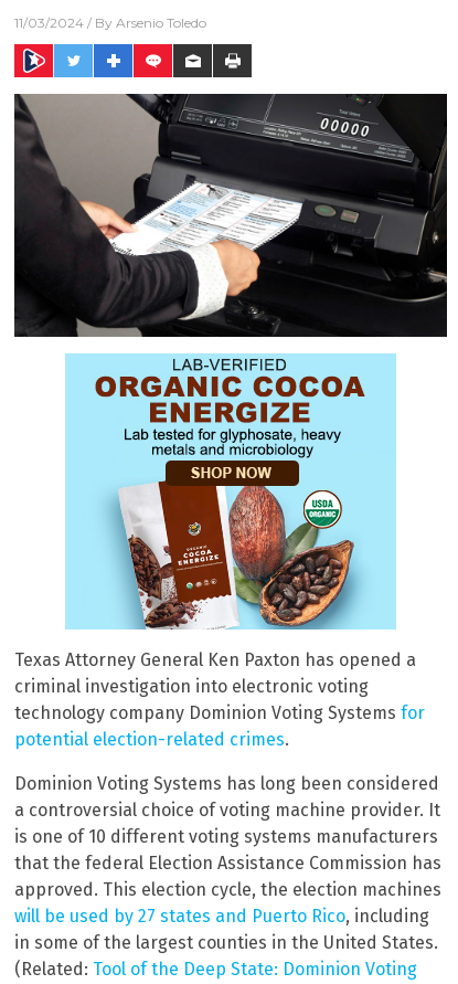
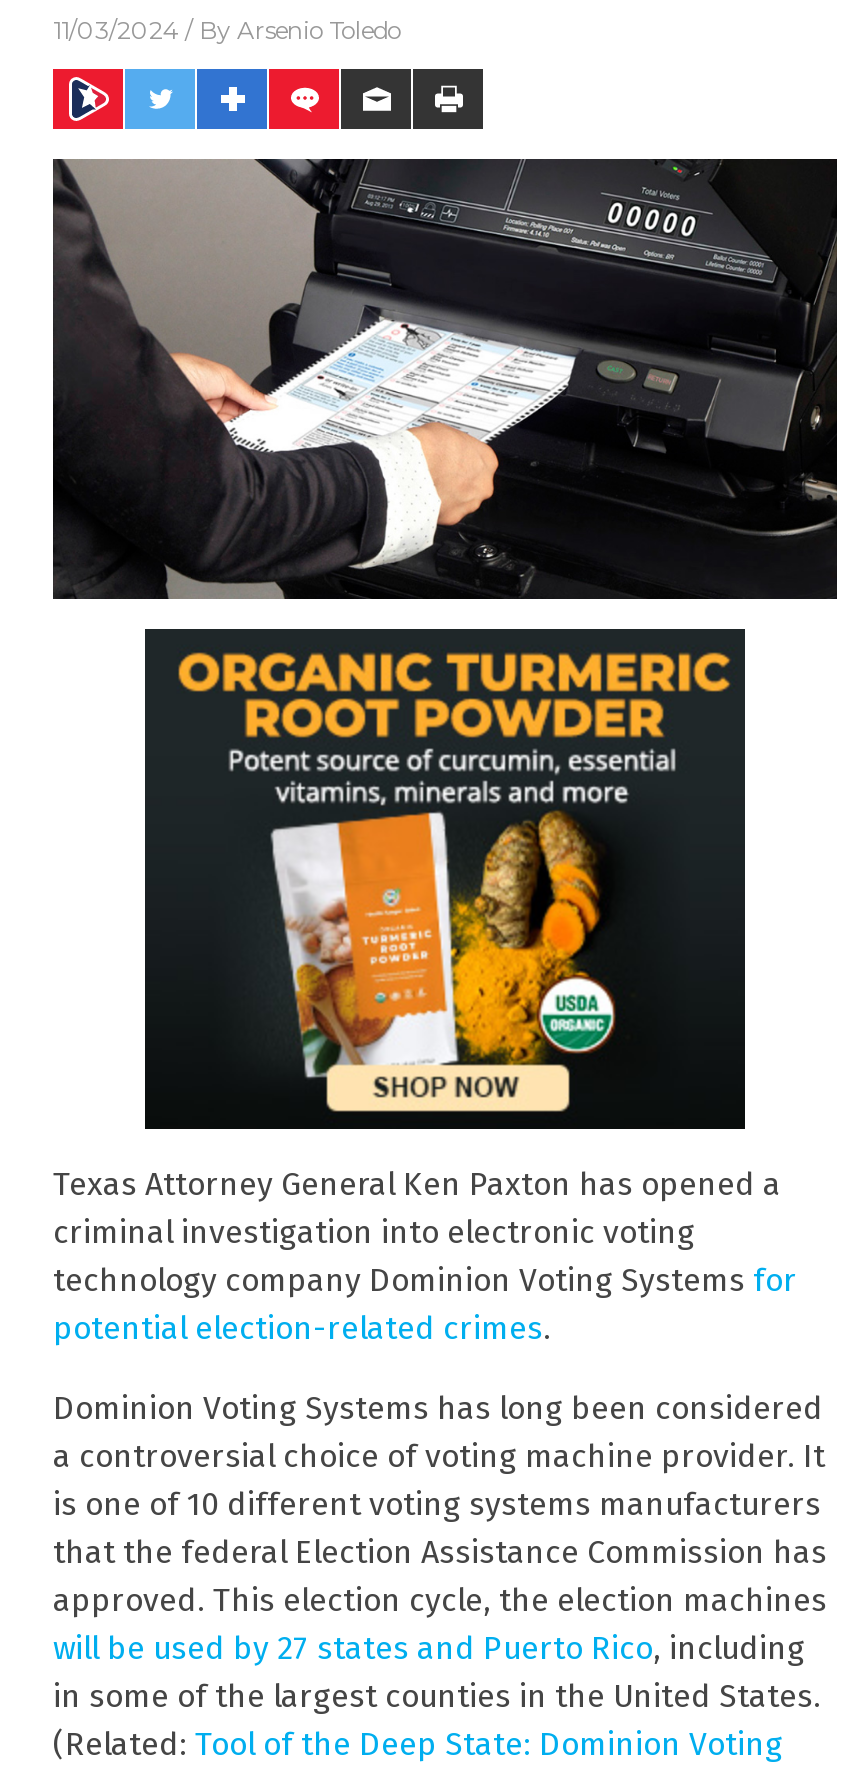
[65,353,396,631] [image] -> [143,627,747,1131] [image]

